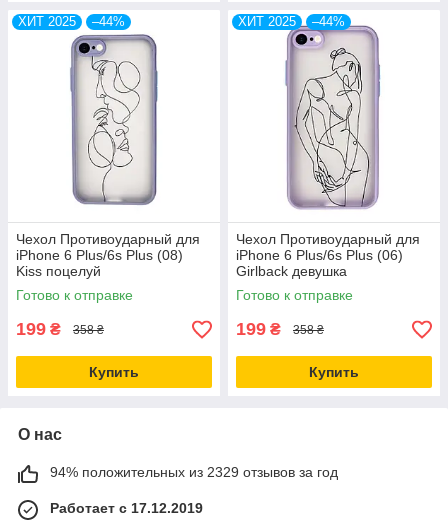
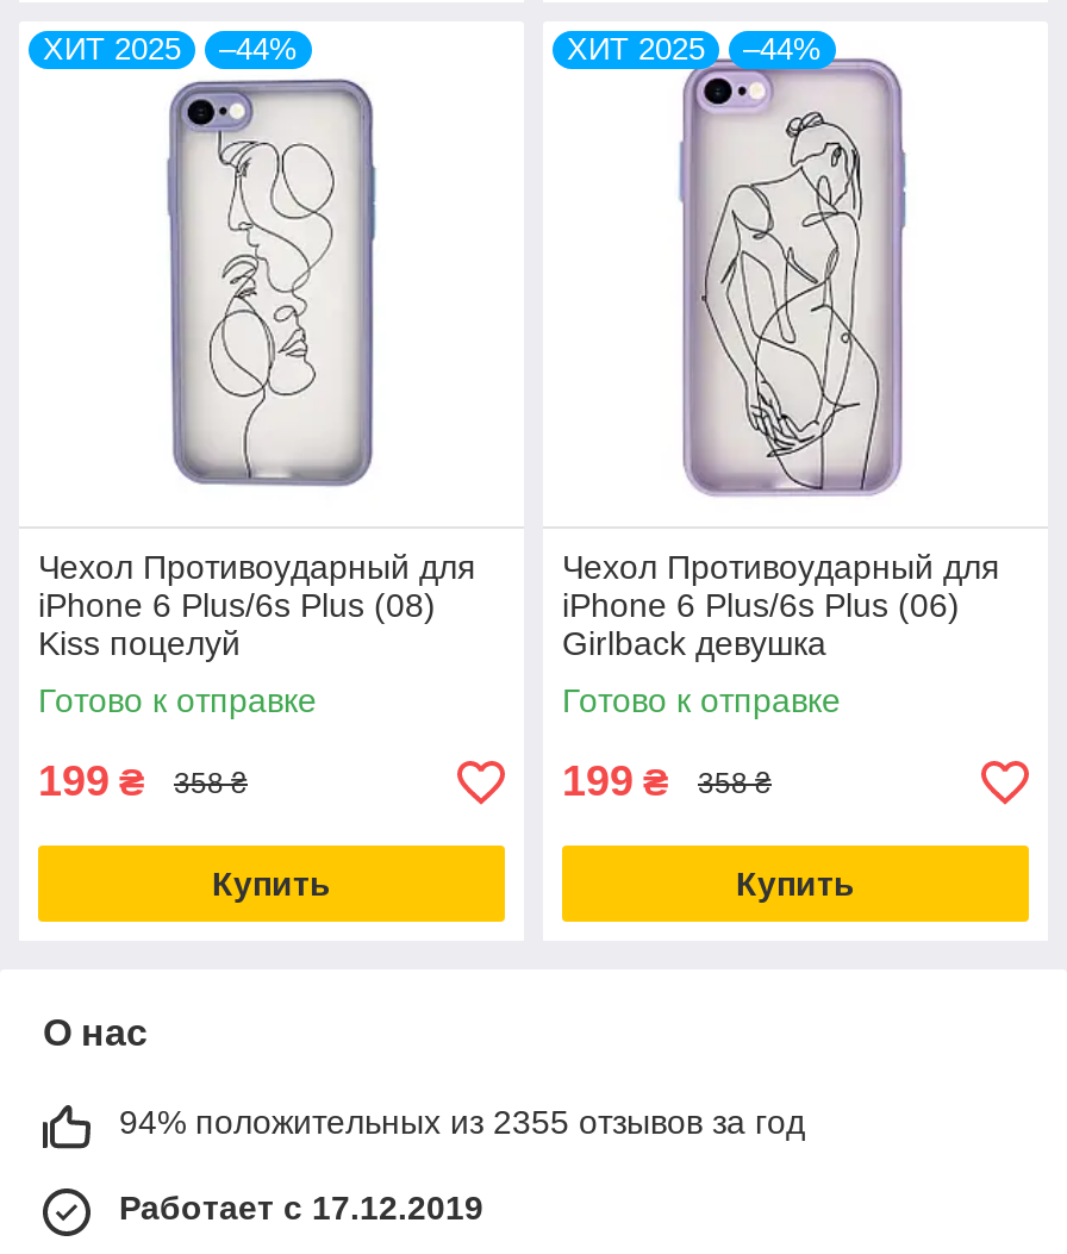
[50,464,338,480] 94% положительных из 2329 отзывов за год -> [119,1103,805,1141] 94% положительных из 2355 отзывов за год

